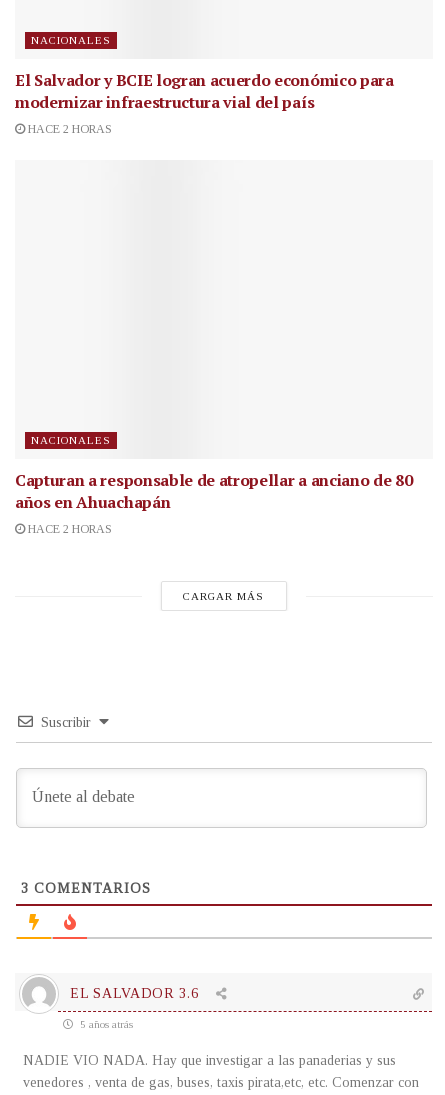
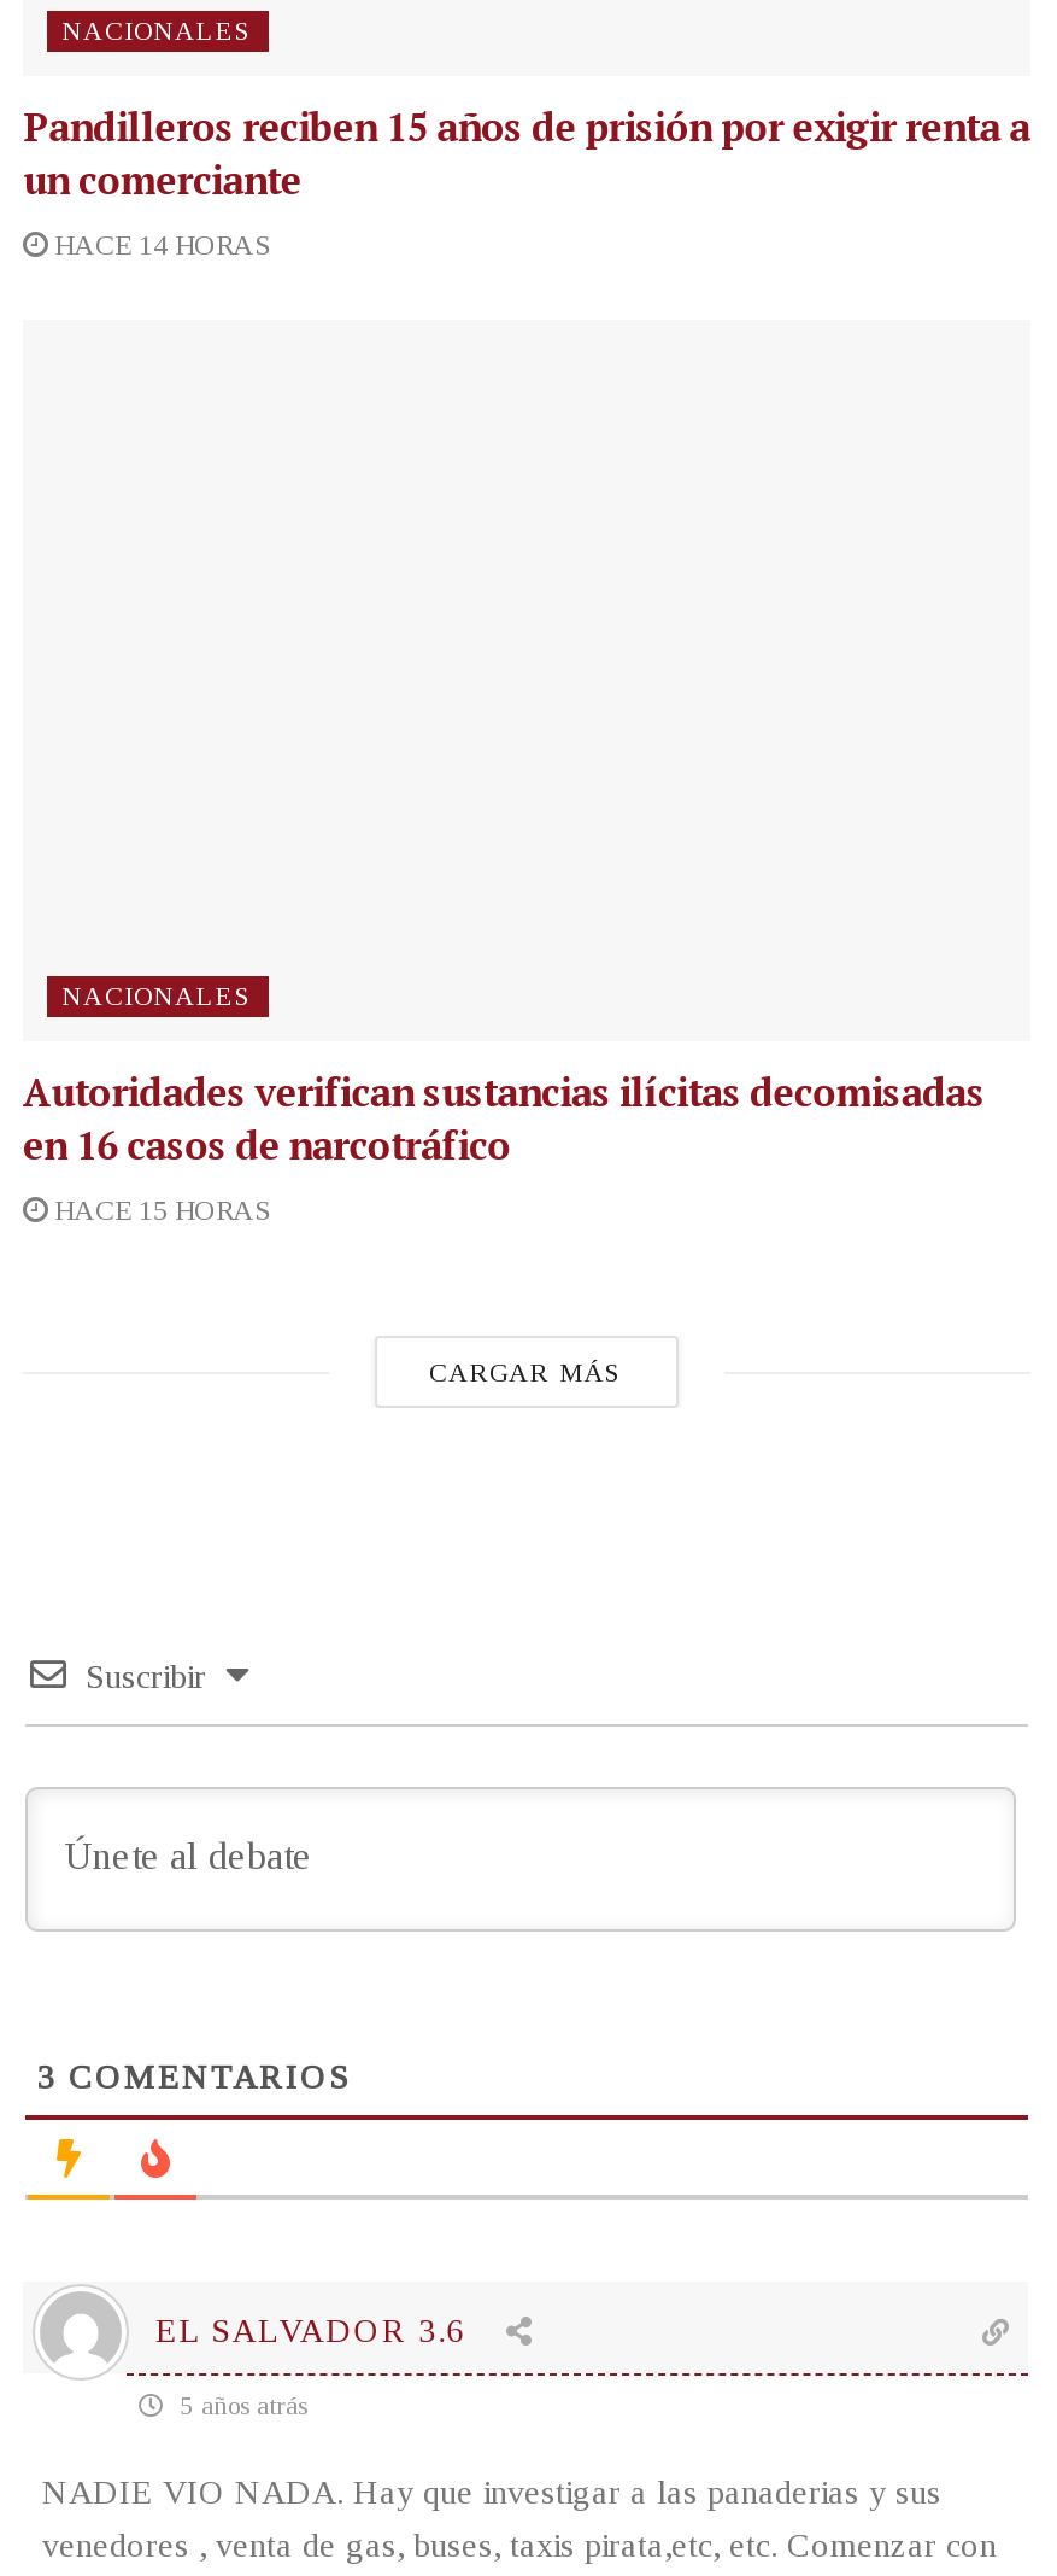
[15,69,394,136] El Salvador y BCIE logran acuerdo económico para | modernizar infraestructura vial del país | HACE 2 HORAS -> [23,101,1030,263] Pandilleros reciben 15 años de prisión por exigir renta a | un comerciante | HACE 14 HORAS
[15,469,412,536] Capturan a responsable de atropellar a anciano de 80 | años en Ahuachapán | HACE 2 HORAS -> [23,1066,985,1228] Autoridades verifican sustancias ilícitas decomisadas | en 16 casos de narcotráfico | HACE 15 HORAS

